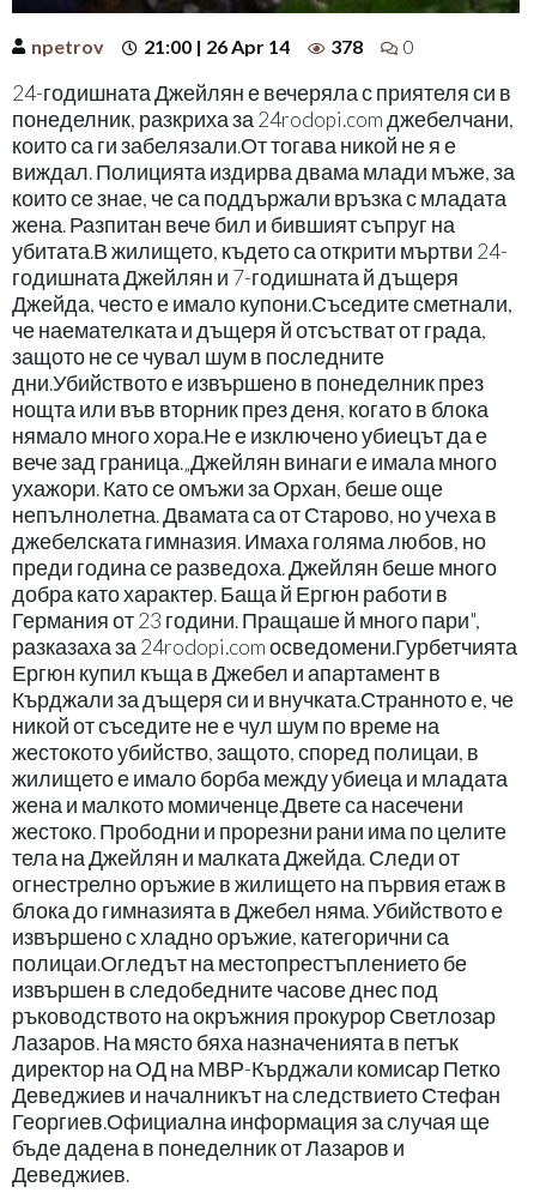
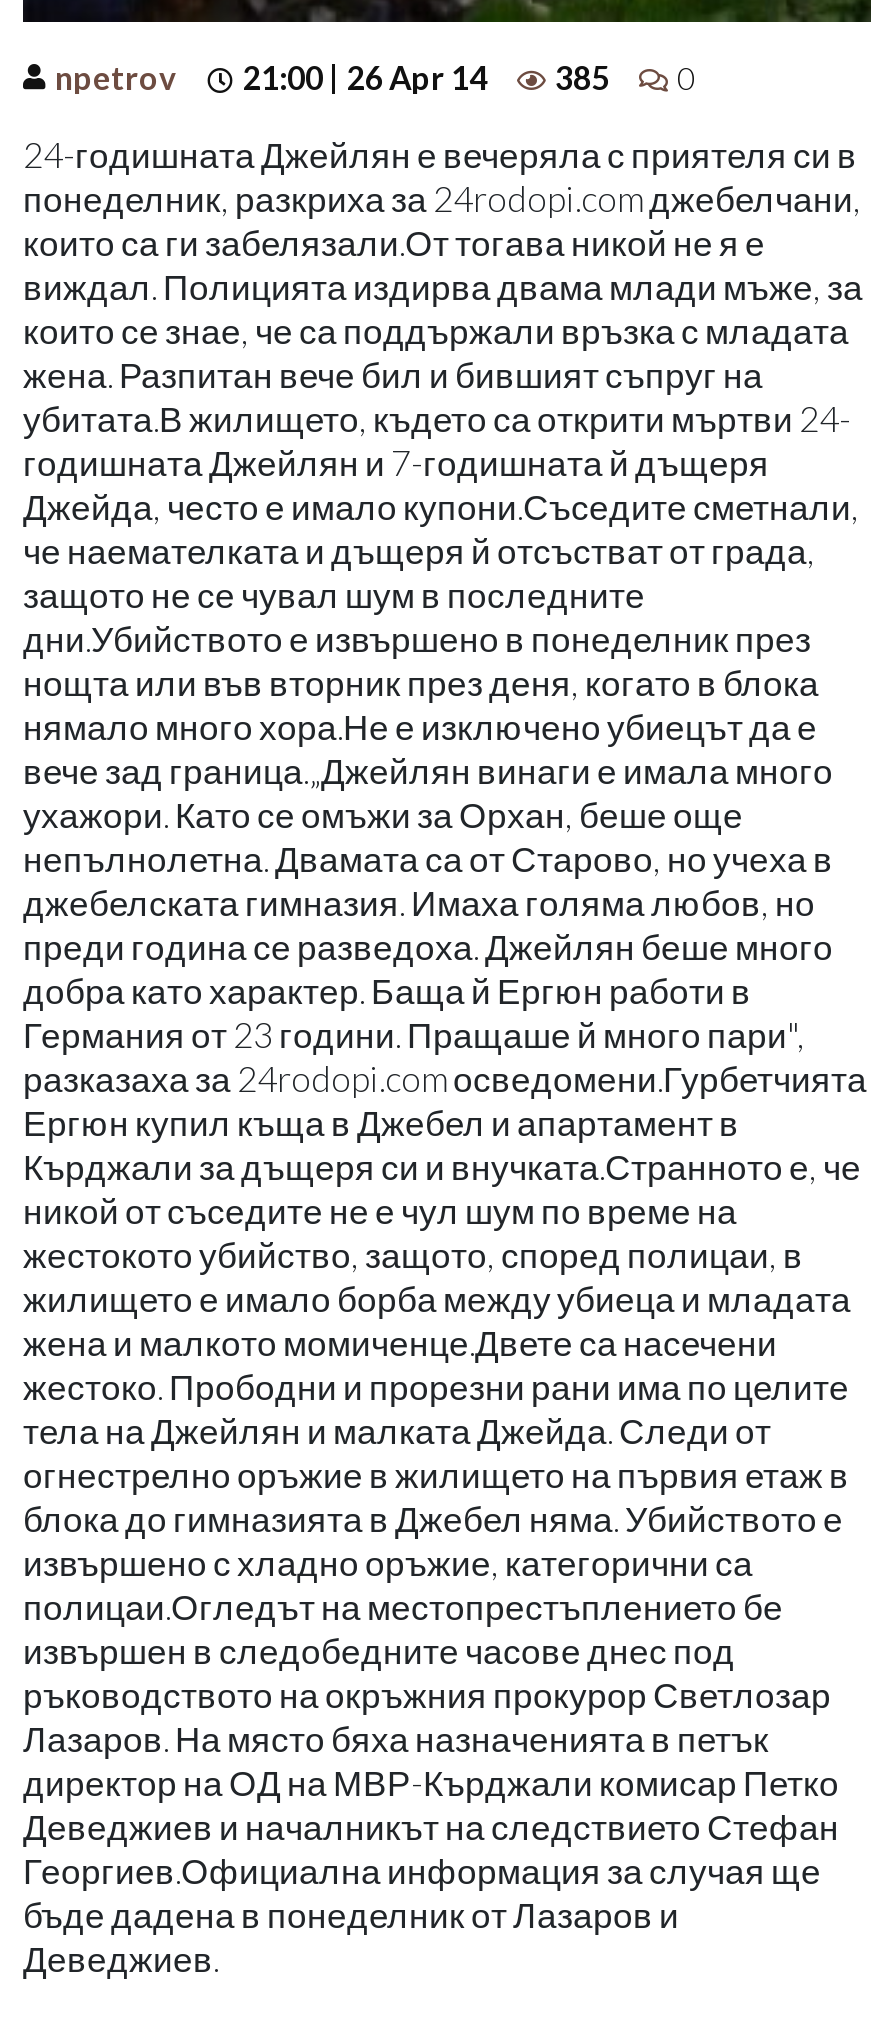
[330,34,363,57] 378 -> [555,57,609,95] 385

